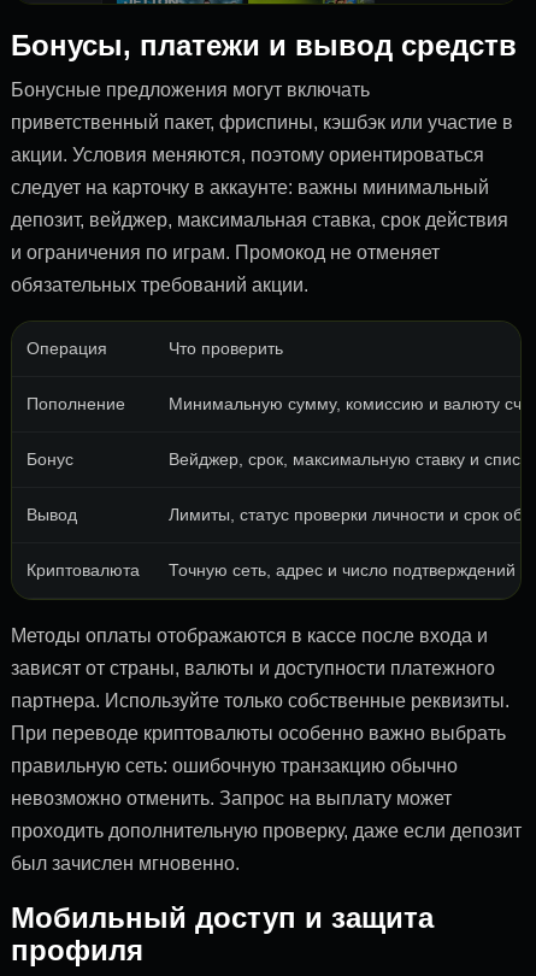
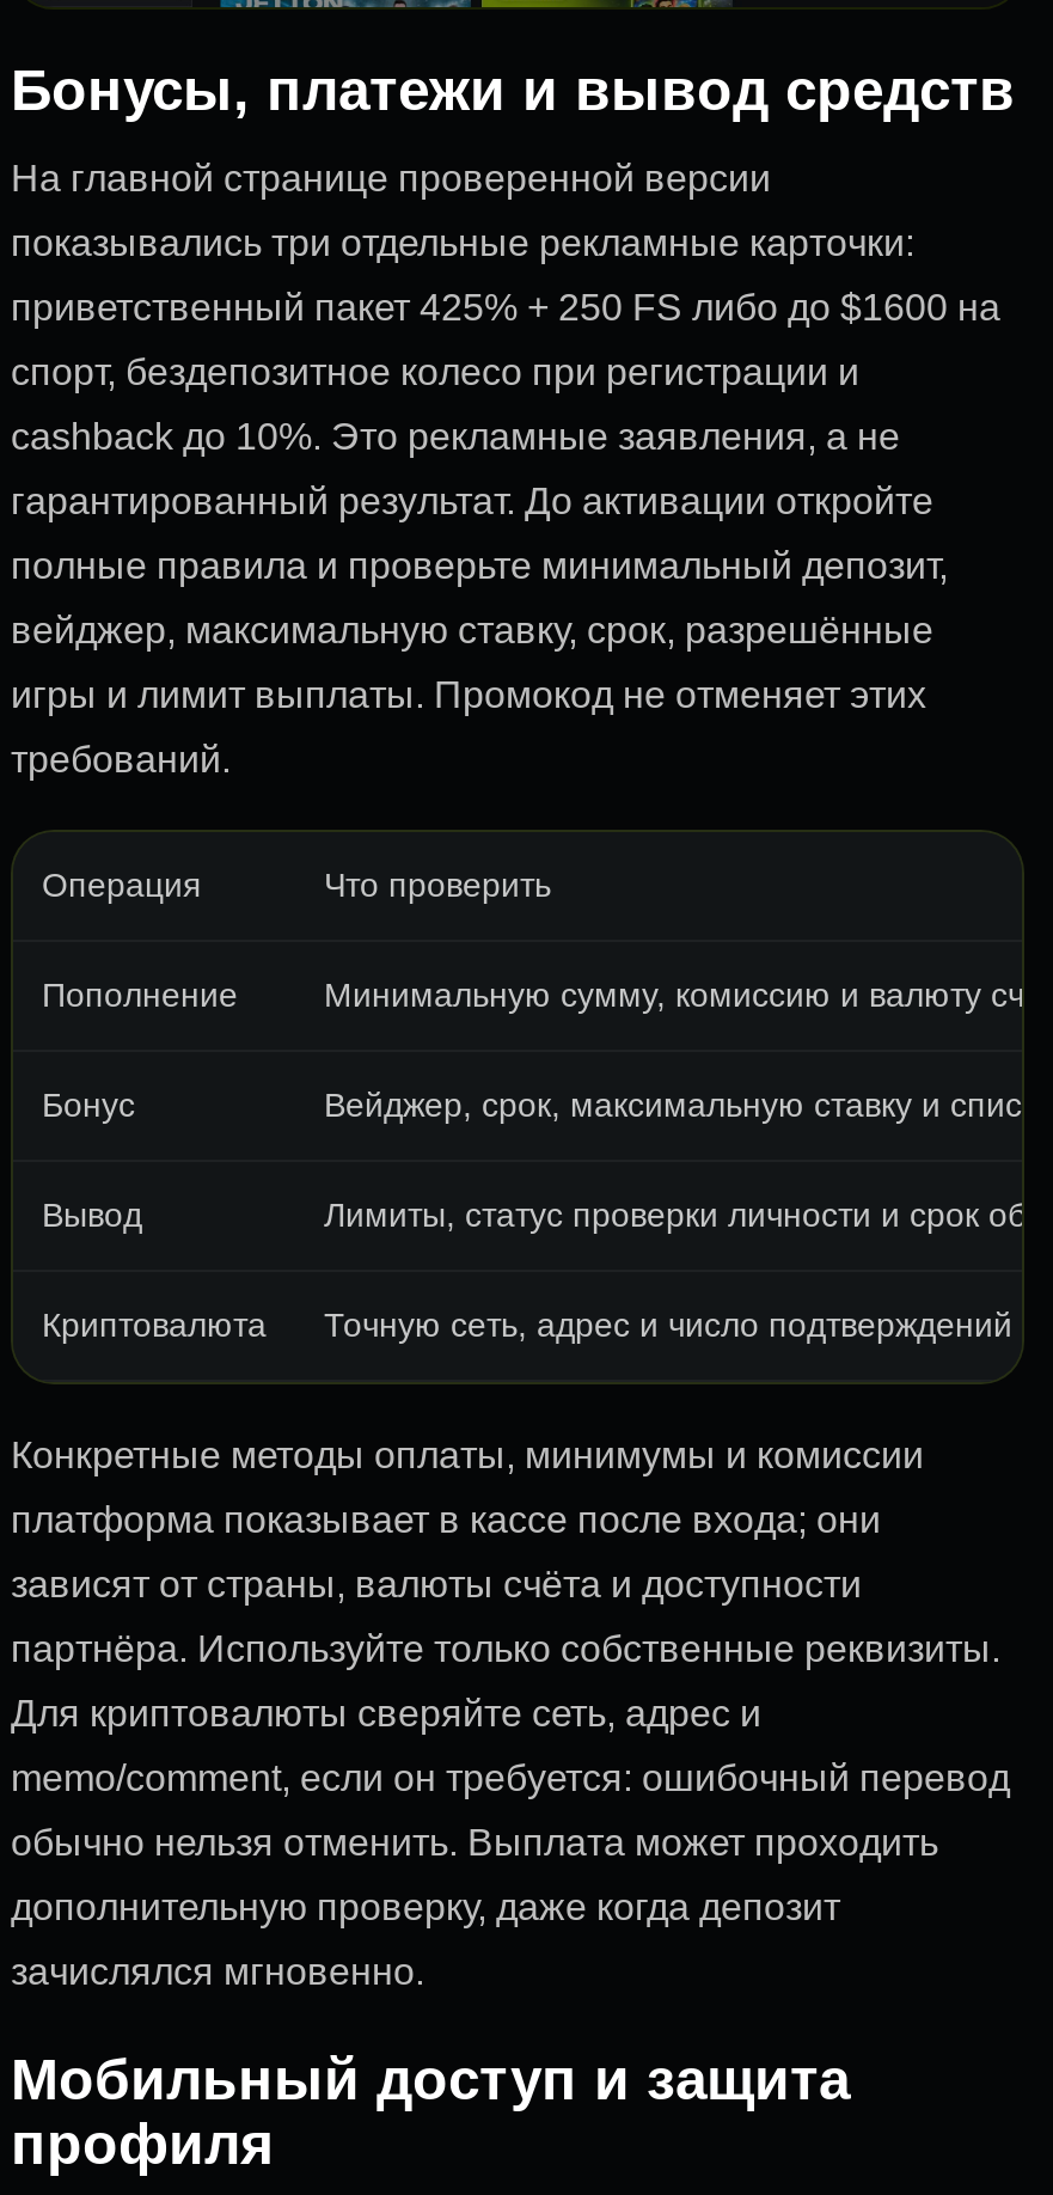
[11,80,513,295] Бонусные предложения могут включать | приветственный пакет, фриспины, кэшбэк или участие в | акции. Условия меняются, поэтому ориентироваться | следует на карточку в аккаунте: важны минимальный | депозит, вейджер, максимальная ставка, срок действия | и ограничения по играм. Промокод не отменяет | обязательных требований акции. -> [11,158,1000,780] На главной странице проверенной версии | показывались три отдельные рекламные карточки: | приветственный пакет 425% + 250 FS либо до $1600 на | спорт, бездепозитное колесо при регистрации и | cashback до 10%. Это рекламные заявления, а не | гарантированный результат. До активации откройте | полные правила и проверьте минимальный депозит, | вейджер, максимальную ставку, срок, разрешённые | игры и лимит выплаты. Промокод не отменяет этих | требований.
[11,625,522,874] Методы оплаты отображаются в кассе после входа и | зависят от страны, валюты и доступности платежного | партнера. Используйте только собственные реквизиты. | При переводе криптовалюты особенно важно выбрать | правильную сеть: ошибочную транзакцию обычно | невозможно отменить. Запрос на выплату может | проходить дополнительную проверку, даже если депозит | был зачислен мгновенно. -> [11,1435,1010,1992] Конкретные методы оплаты, минимумы и комиссии | платформа показывает в кассе после входа; они | зависят от страны, валюты счёта и доступности | партнёра. Используйте только собственные реквизиты. | Для криптовалюты сверяйте сеть, адрес и | memo/comment, если он требуется: ошибочный перевод | обычно нельзя отменить. Выплата может проходить | дополнительную проверку, даже когда депозит | зачислялся мгновенно.

